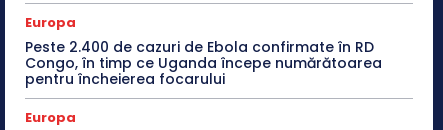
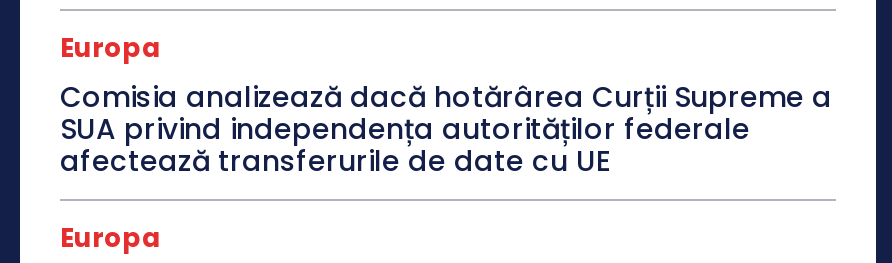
[25,37,382,89] Peste 2.400 de cazuri de Ebola confirmate în RD | Congo, în timp ce Uganda începe numărătoarea | pentru încheierea focarului -> [60,77,832,181] Comisia analizează dacă hotărârea Curții Supreme a | SUA privind independența autorităților federale | afectează transferurile de date cu UE

